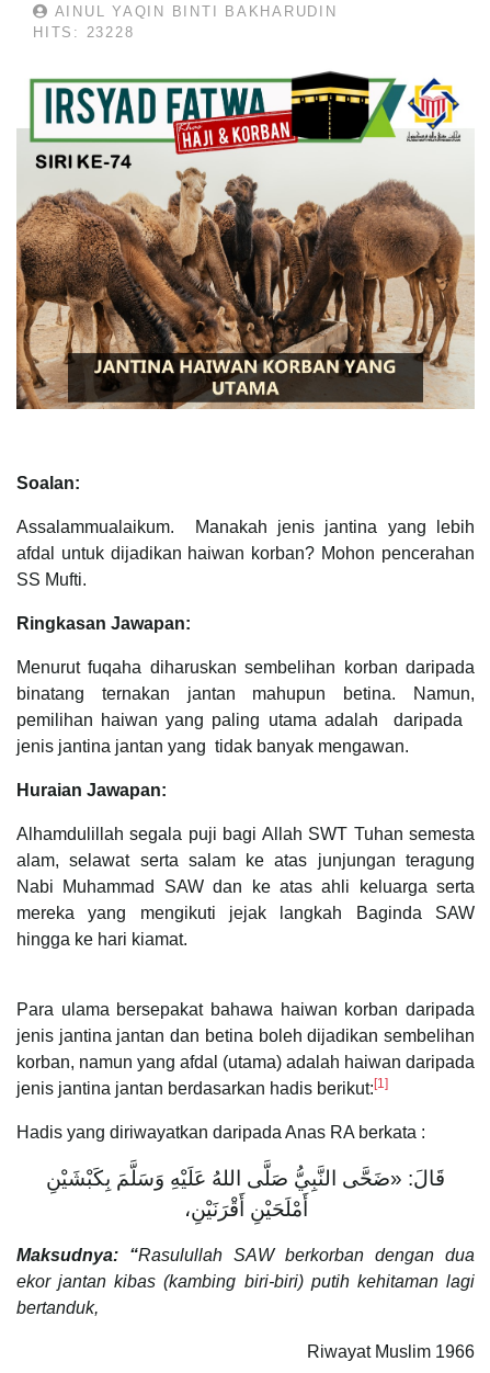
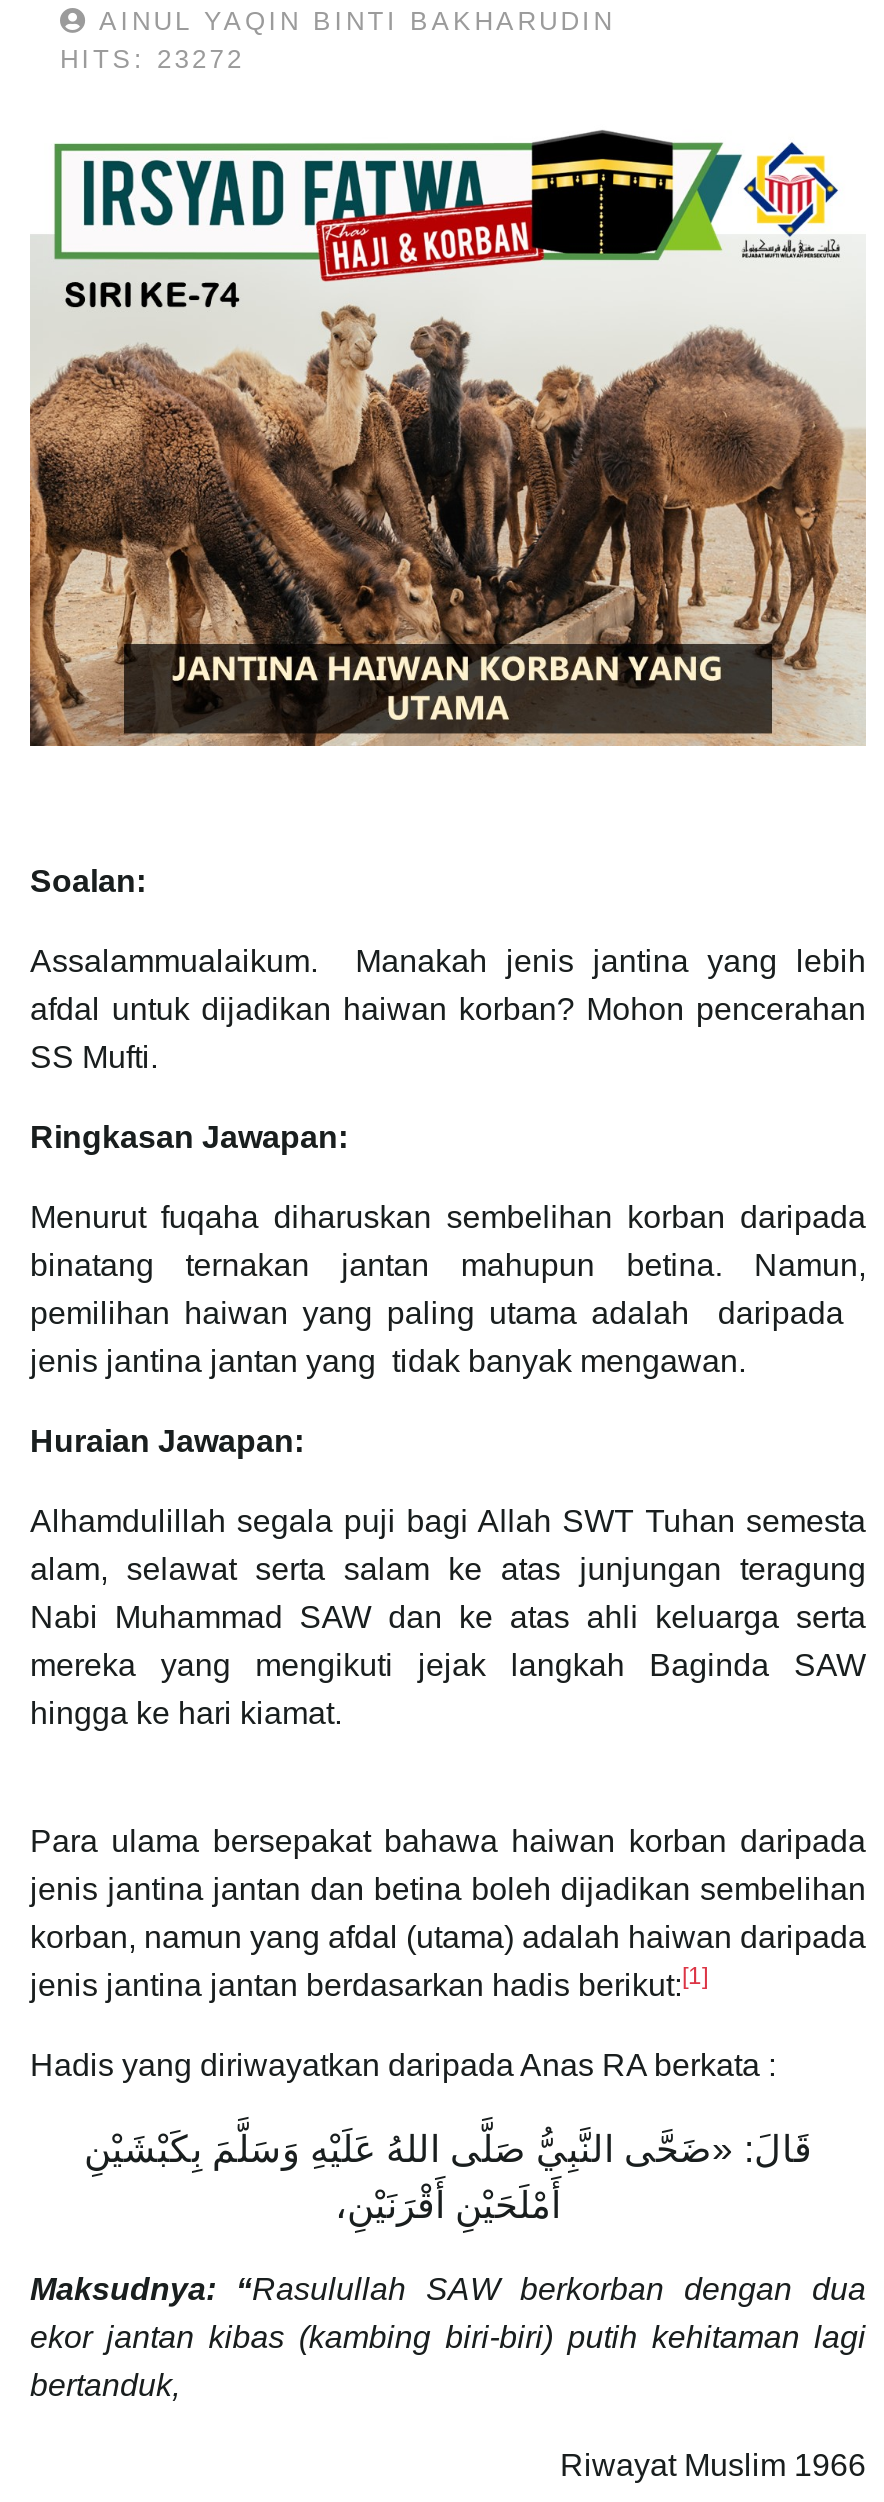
[33,24,134,41] HITS: 23228 -> [60,45,244,75] HITS: 23272

